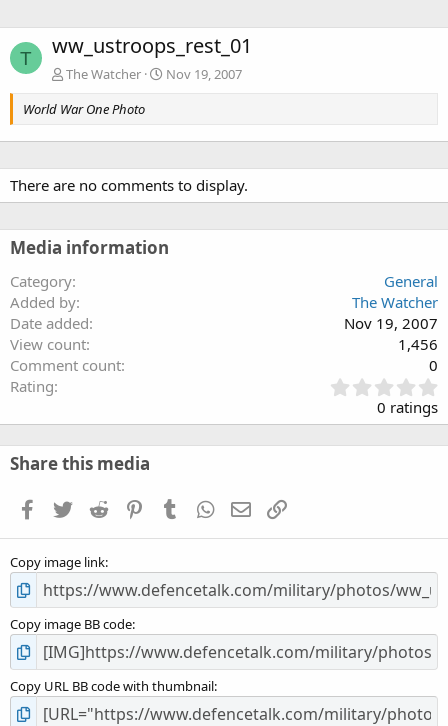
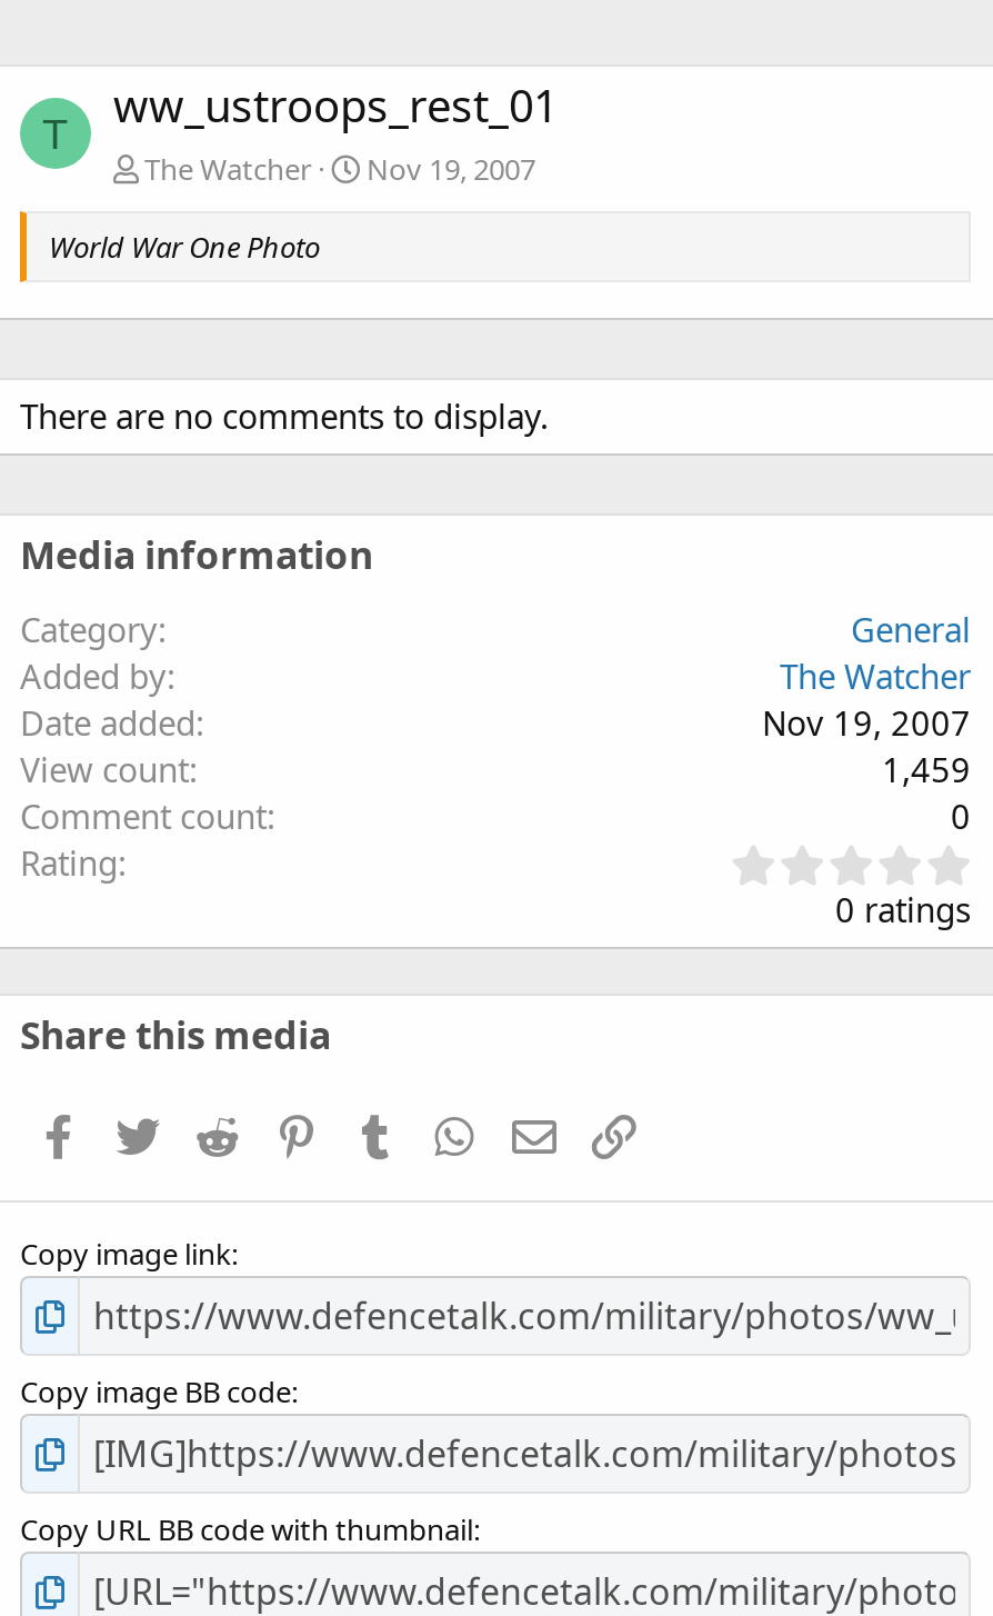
[398,333,438,353] 1,456 -> [882,746,971,790] 1,459

